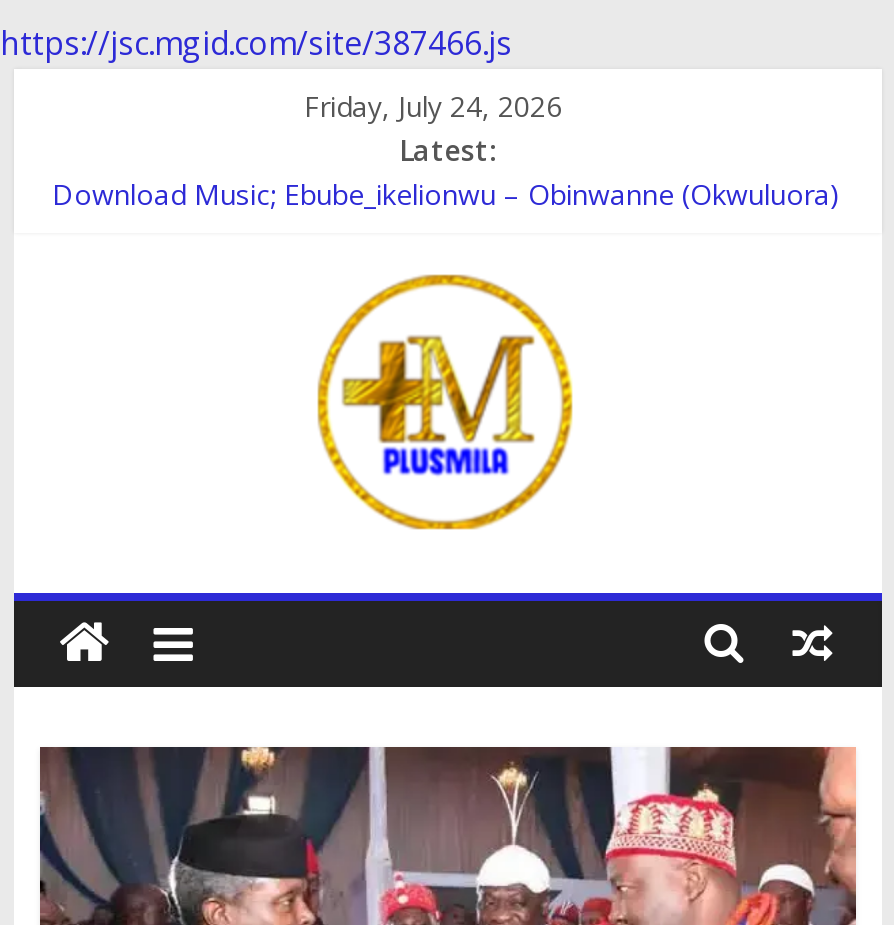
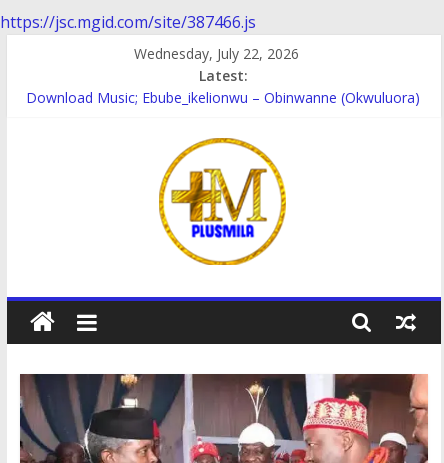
[304,87,562,125] Friday, July 24, 2026 -> [134,44,299,63] Wednesday, July 22, 2026

